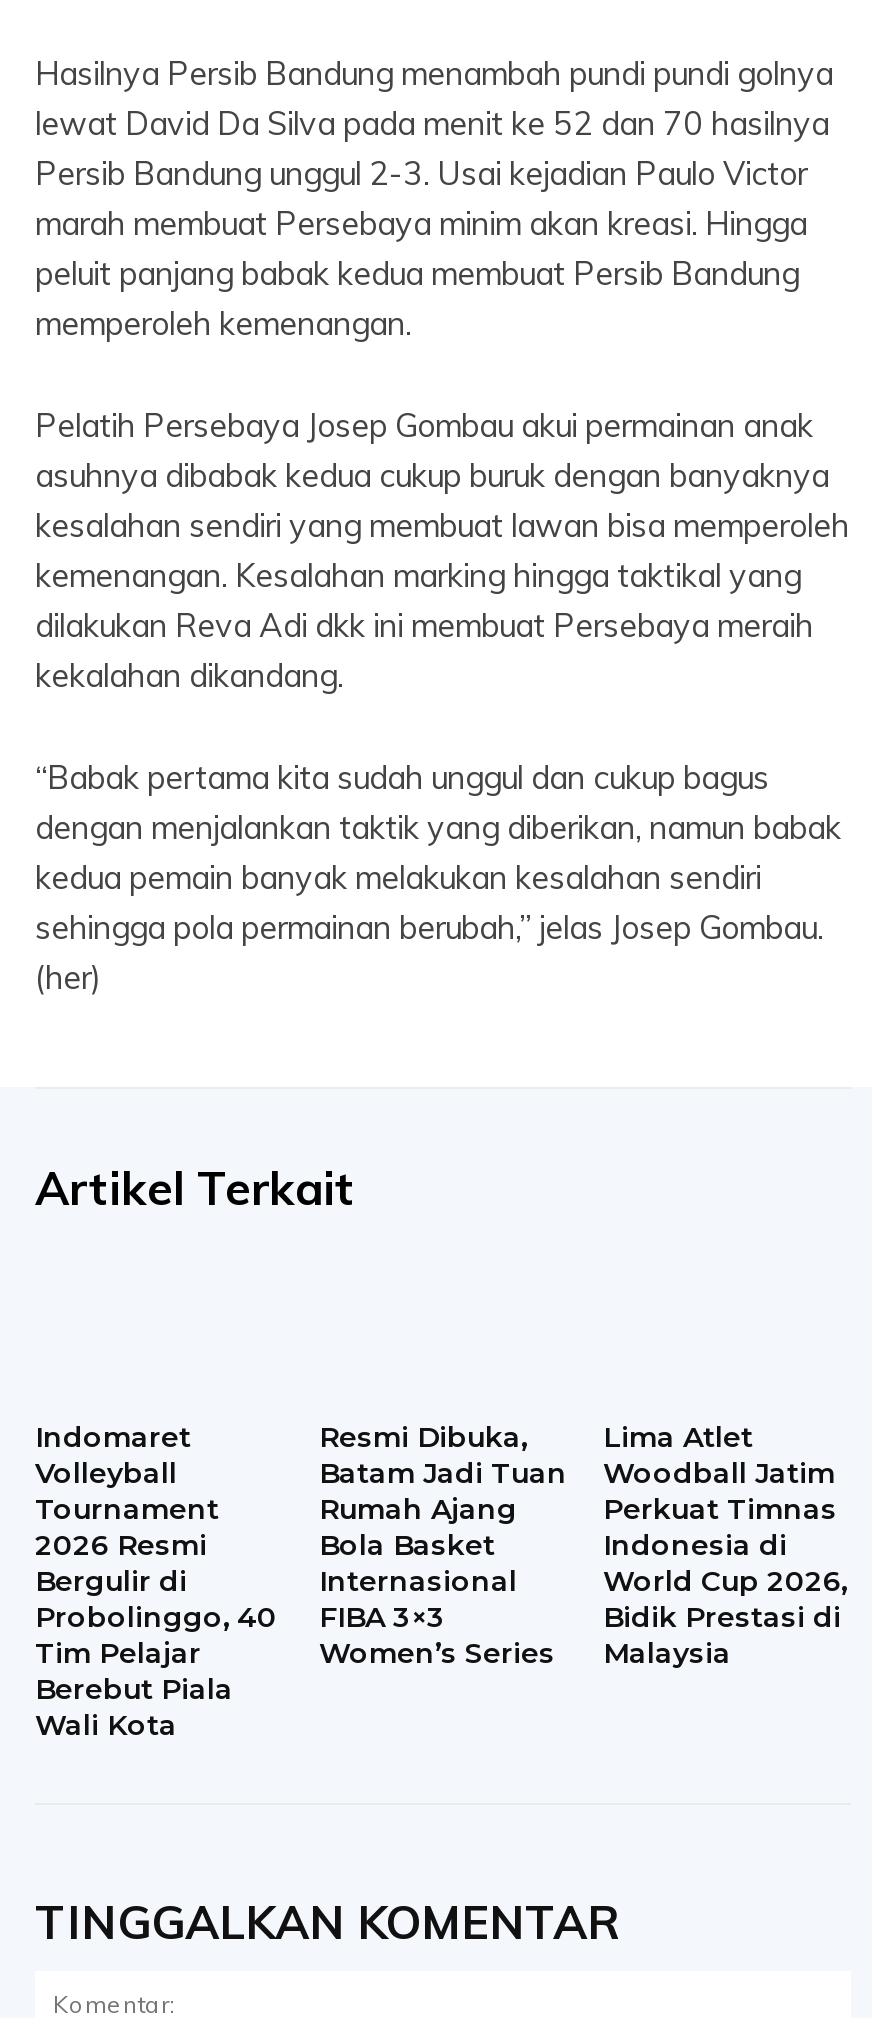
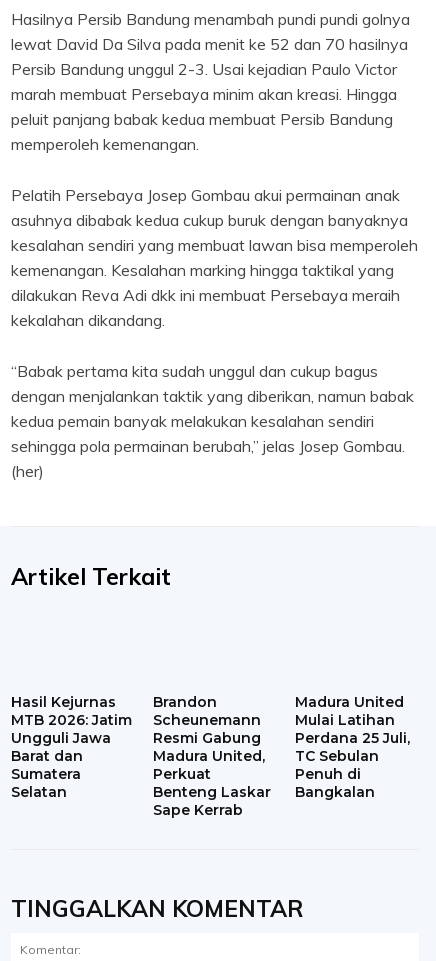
[35,1418,277,1742] Indomaret | Volleyball | Tournament | 2026 Resmi | Bergulir di | Probolinggo, 40 | Tim Pelajar | Berebut Piala | Wali Kota -> [11,693,132,801] Hasil Kejurnas | MTB 2026: Jatim | Ungguli Jawa | Barat dan | Sumatera | Selatan
[319,1418,567,1670] Resmi Dibuka, | Batam Jadi Tuan | Rumah Ajang | Bola Basket | Internasional | FIBA 3×3 | Women’s Series -> [153,693,271,819] Brandon | Scheunemann | Resmi Gabung | Madura United, | Perkuat | Benteng Laskar | Sape Kerrab
[603,1418,847,1670] Lima Atlet | Woodball Jatim | Perkuat Timnas | Indonesia di | World Cup 2026, | Bidik Prestasi di | Malaysia -> [295,693,410,801] Madura United | Mulai Latihan | Perdana 25 Juli, | TC Sebulan | Penuh di | Bangkalan

